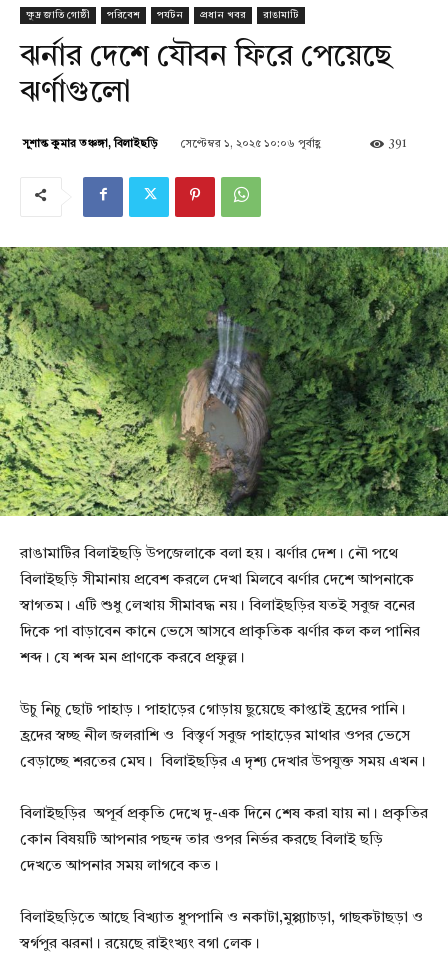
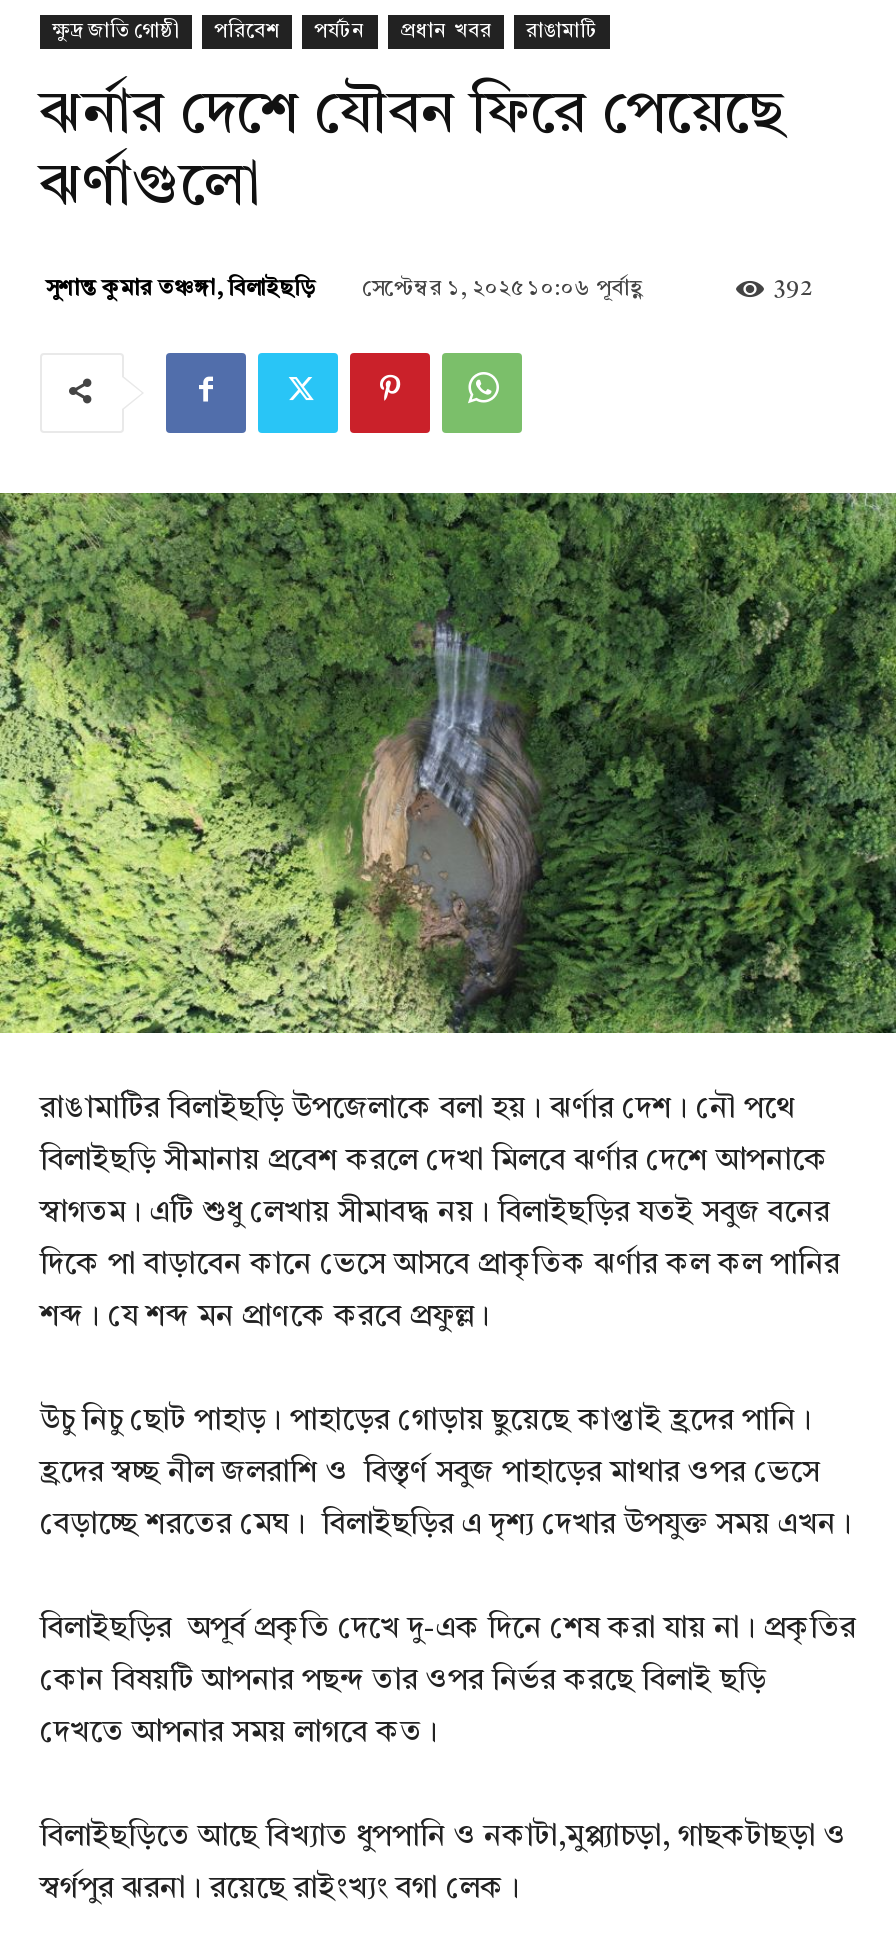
[389,139,406,150] 391 -> [774,278,812,300] 392

